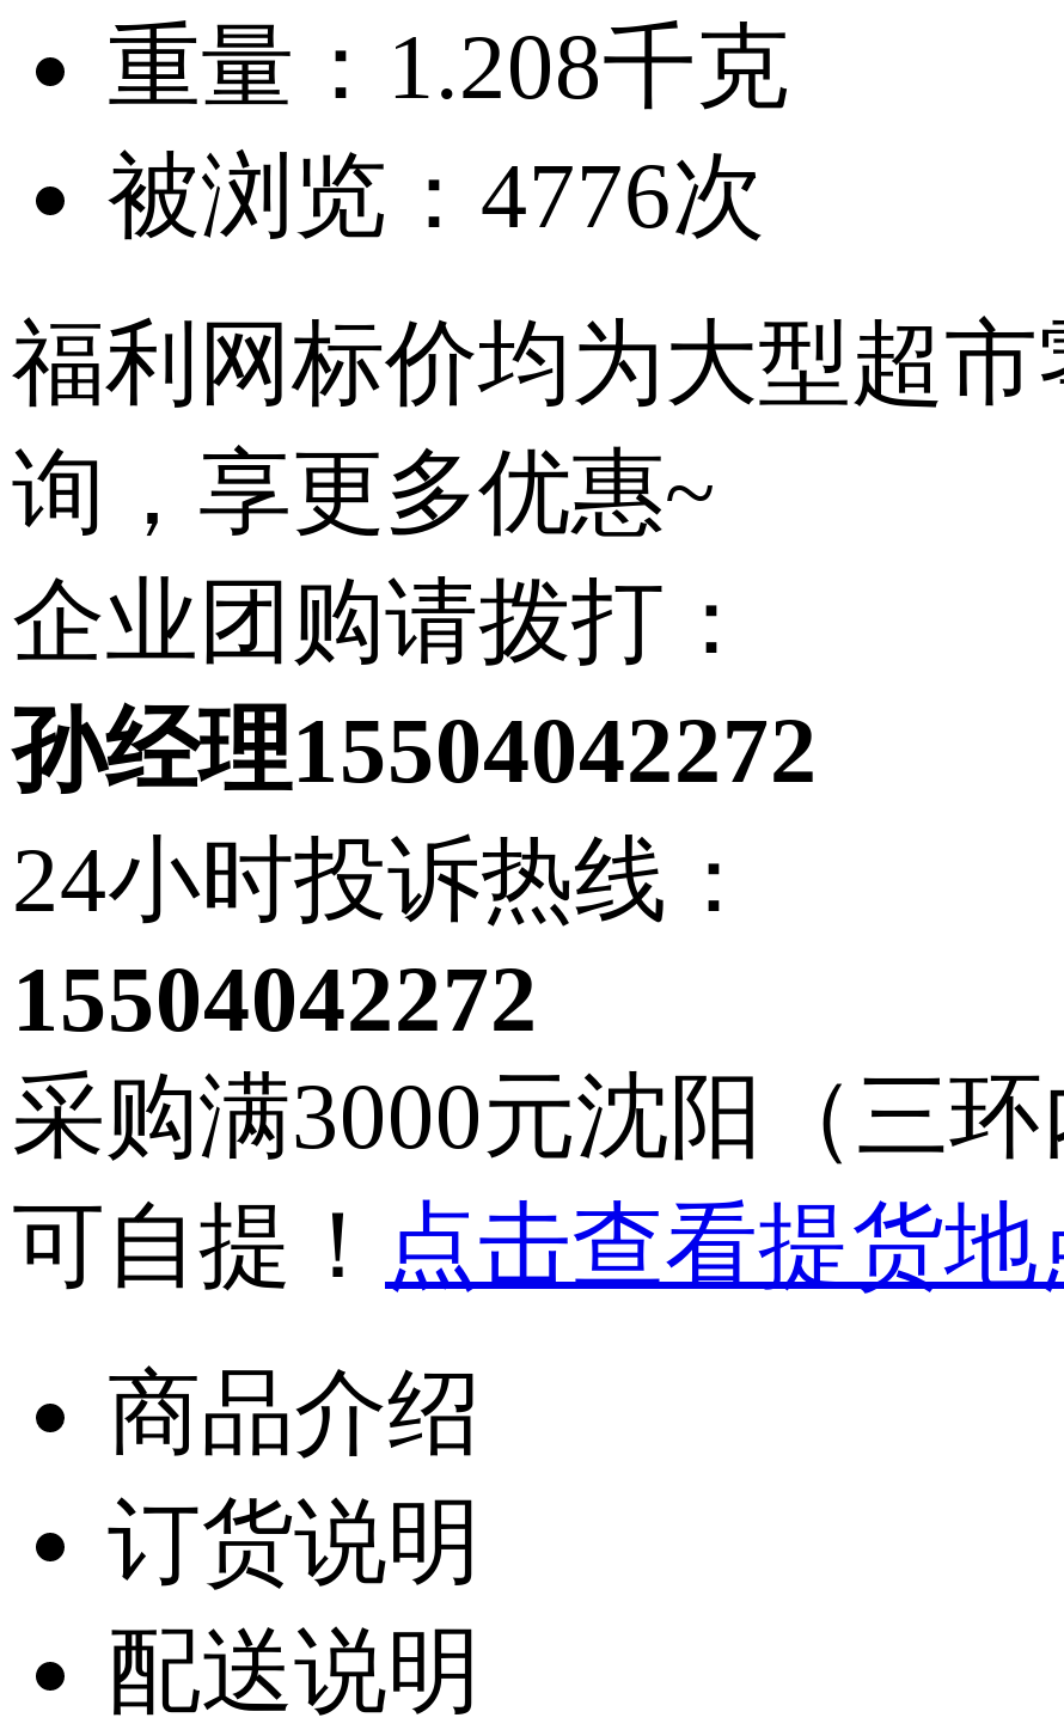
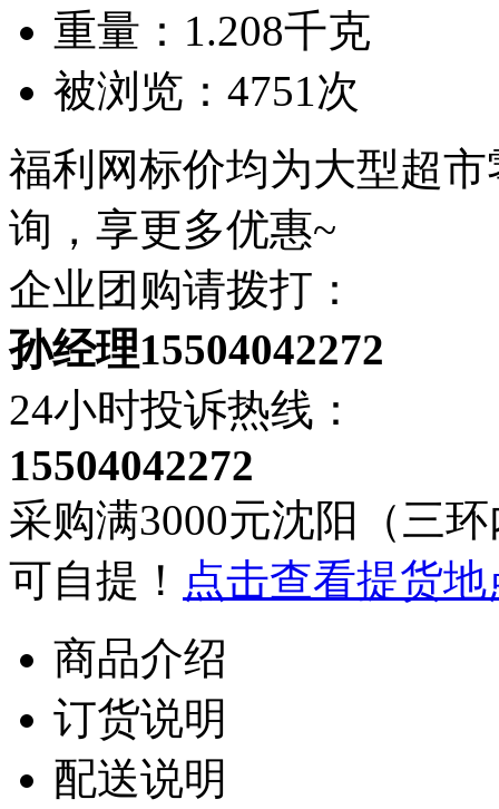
[108,144,765,247] 被浏览：4776次 -> [53,67,360,115] 被浏览：4751次

